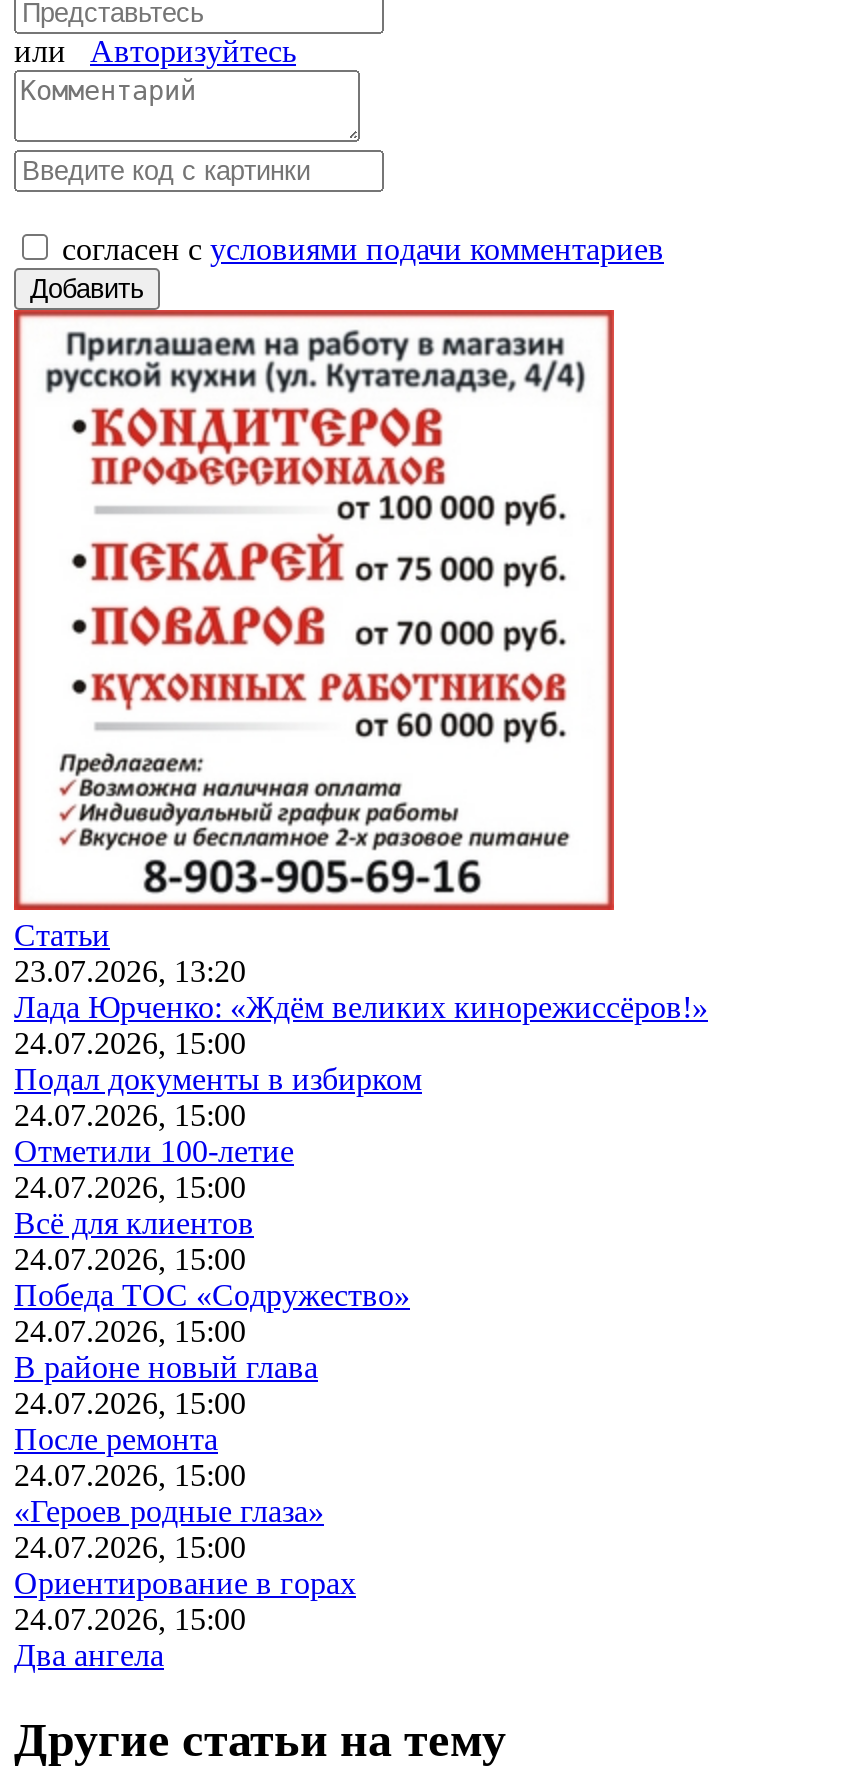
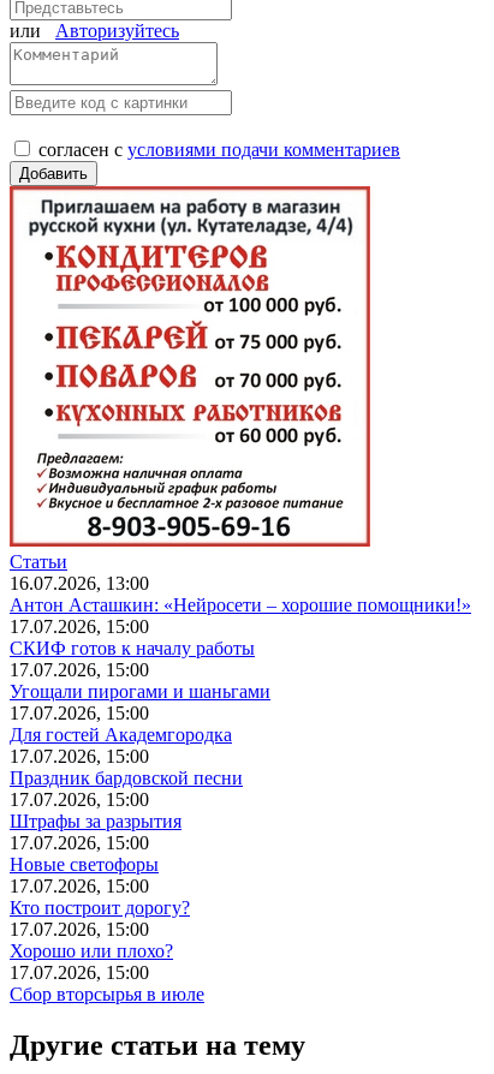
[14,953,708,1671] 23.07.2026, 13:20 | Лада Юрченко: «Ждём великих кинорежиссёров!» | 24.07.2026, 15:00 | Подал документы в избирком | 24.07.2026, 15:00 | Отметили 100-летие | 24.07.2026, 15:00 | Всё для клиентов | 24.07.2026, 15:00 | Победа ТОС «Содружество» | 24.07.2026, 15:00 | В районе новый глава | 24.07.2026, 15:00 | После ремонта | 24.07.2026, 15:00 | «Героев родные глаза» | 24.07.2026, 15:00 | Ориентирование в горах | 24.07.2026, 15:00 | Два ангела -> [10,573,471,1004] 16.07.2026, 13:00 | Антон Асташкин: «Нейросети – хорошие помощники!» | 17.07.2026, 15:00 | СКИФ готов к началу работы | 17.07.2026, 15:00 | Угощали пирогами и шаньгами | 17.07.2026, 15:00 | Для гостей Академгородка | 17.07.2026, 15:00 | Праздник бардовской песни | 17.07.2026, 15:00 | Штрафы за разрытия | 17.07.2026, 15:00 | Новые светофоры | 17.07.2026, 15:00 | Кто построит дорогу? | 17.07.2026, 15:00 | Хорошо или плохо? | 17.07.2026, 15:00 | Сбор вторсырья в июле

